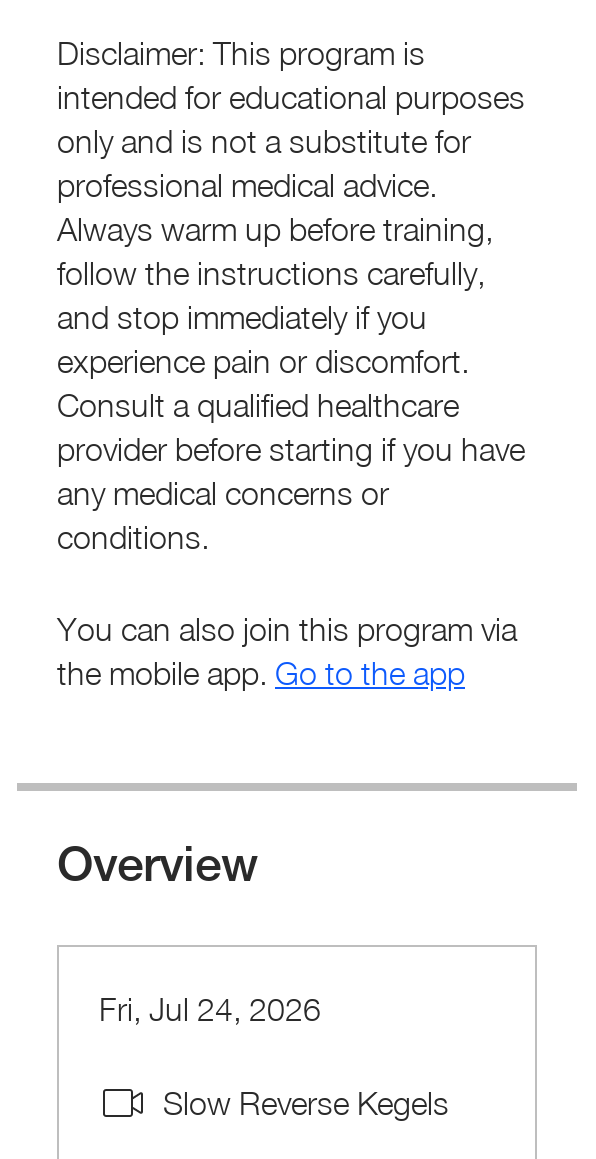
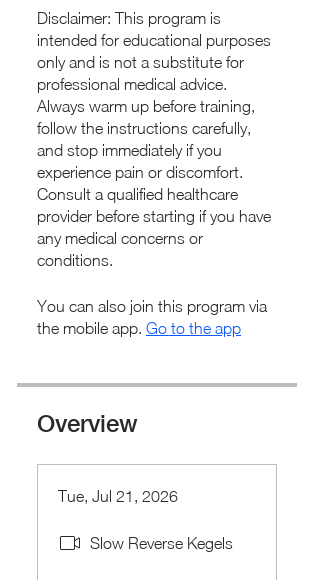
[99,992,321,1028] Fri, Jul 24, 2026 -> [58,487,178,505] Tue, Jul 21, 2026

